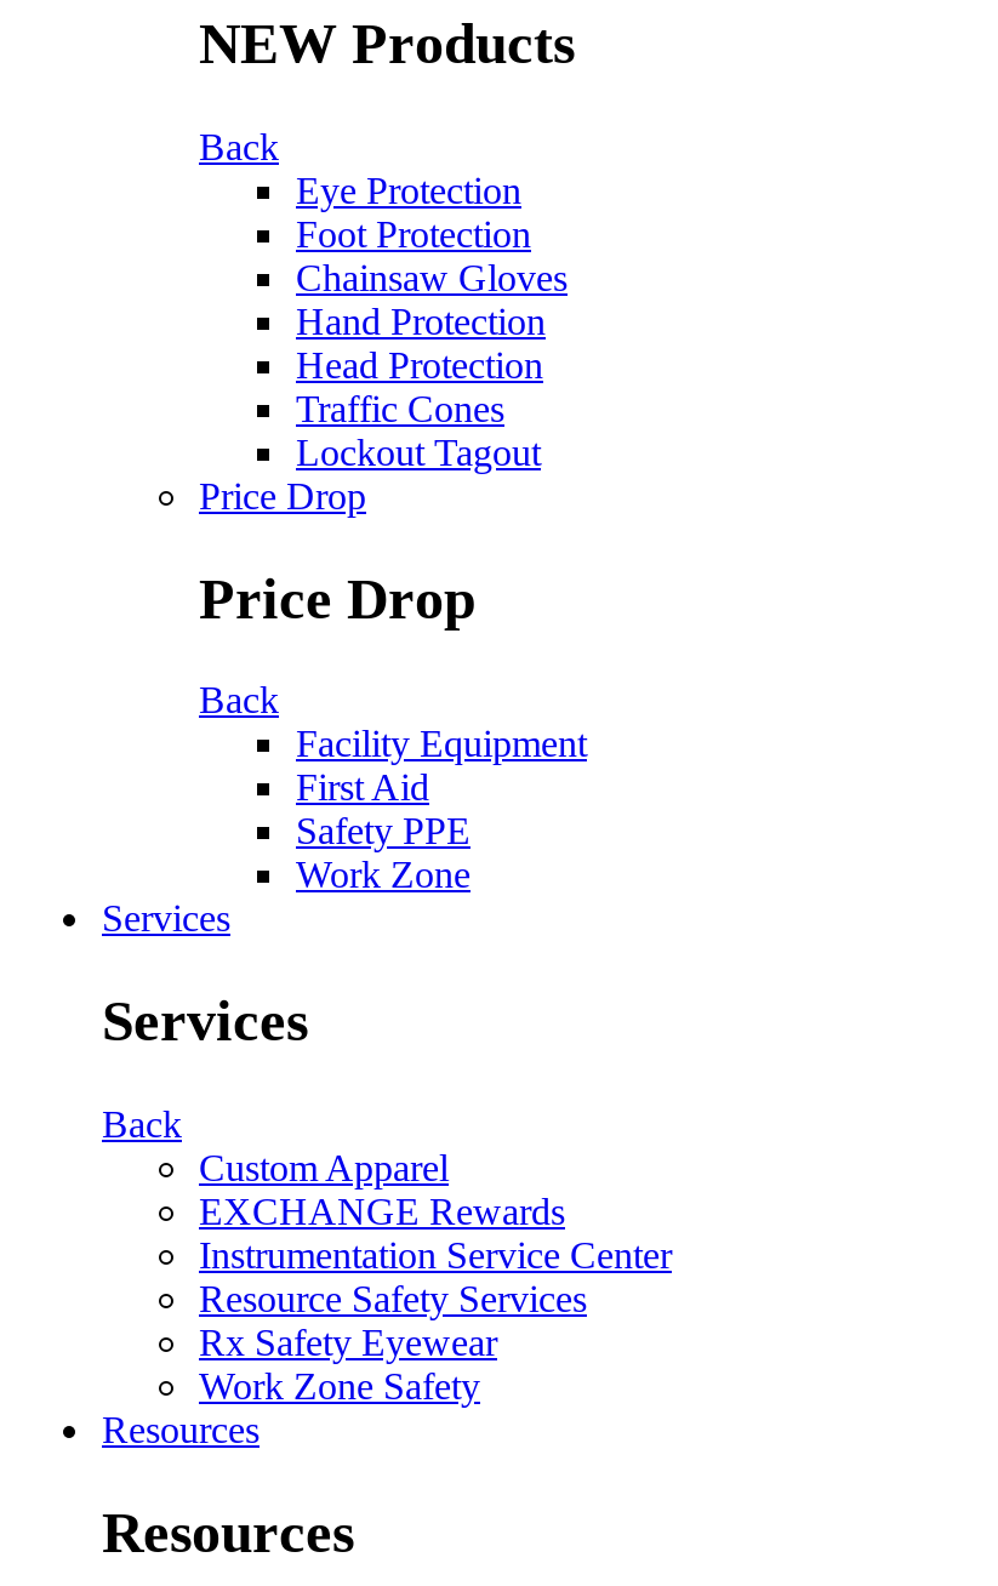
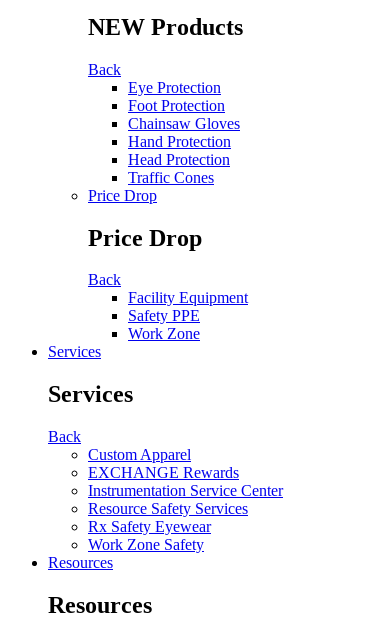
[296,431,541,472] Lockout Tagout -> none
[296,767,429,809] First Aid -> none

